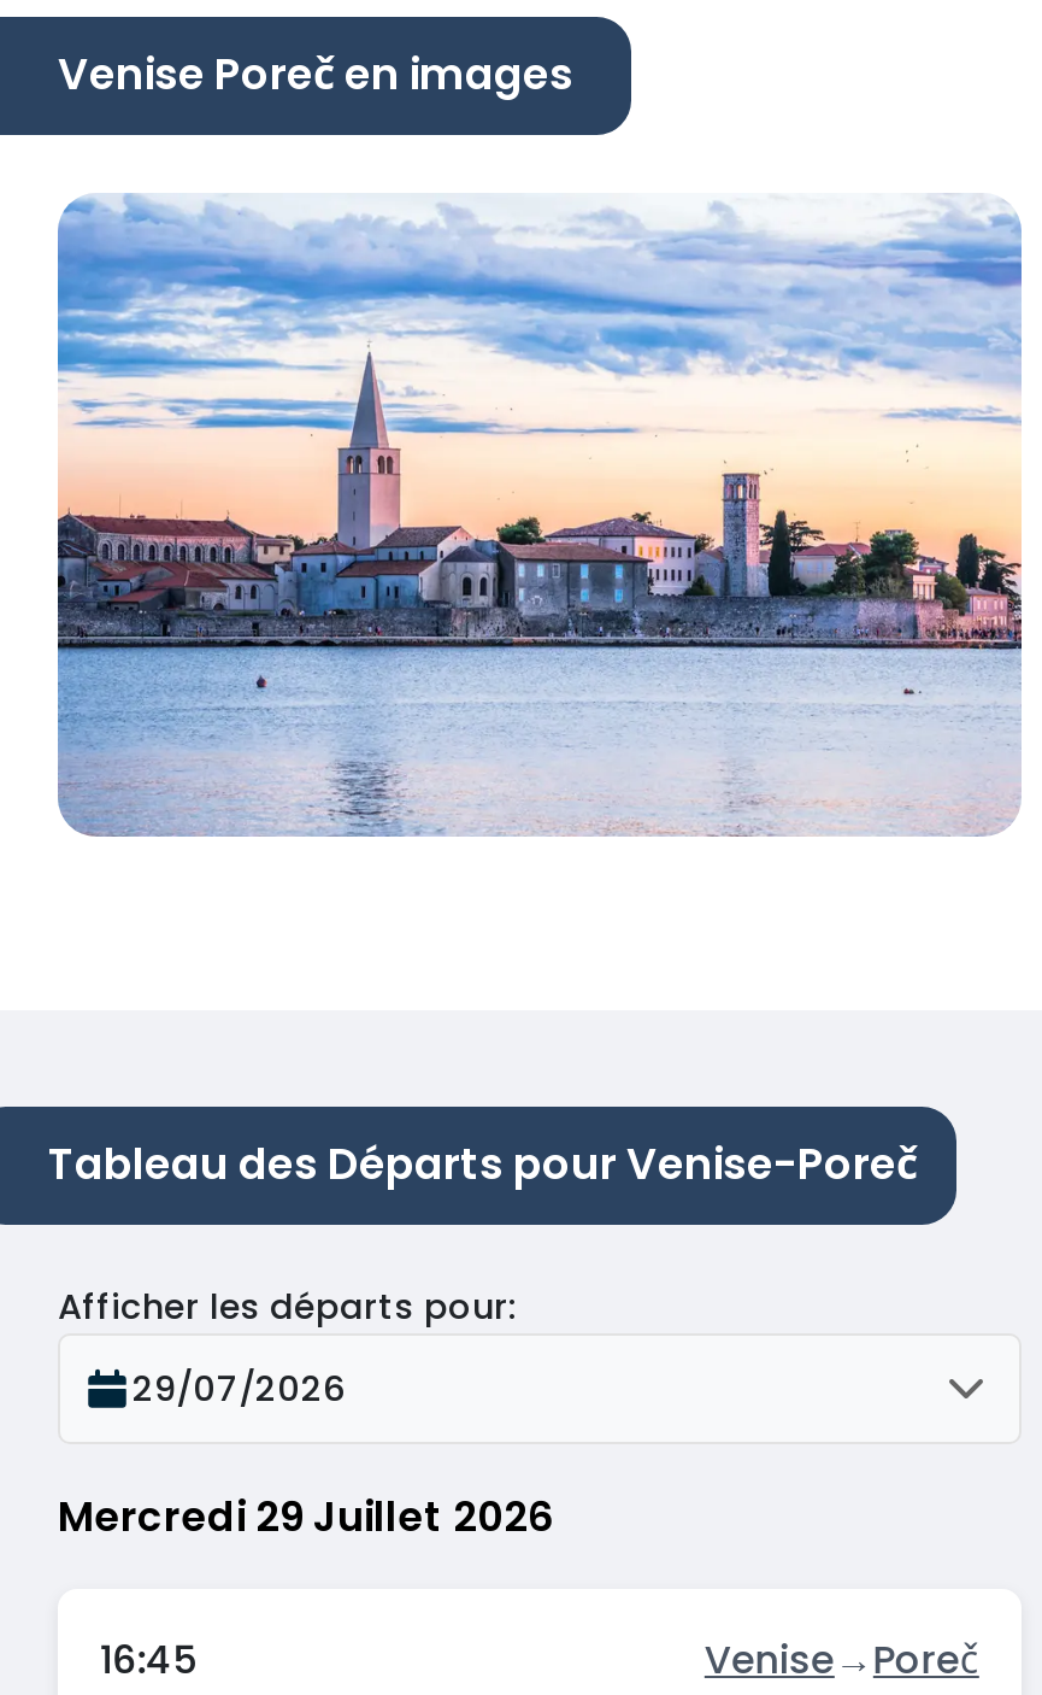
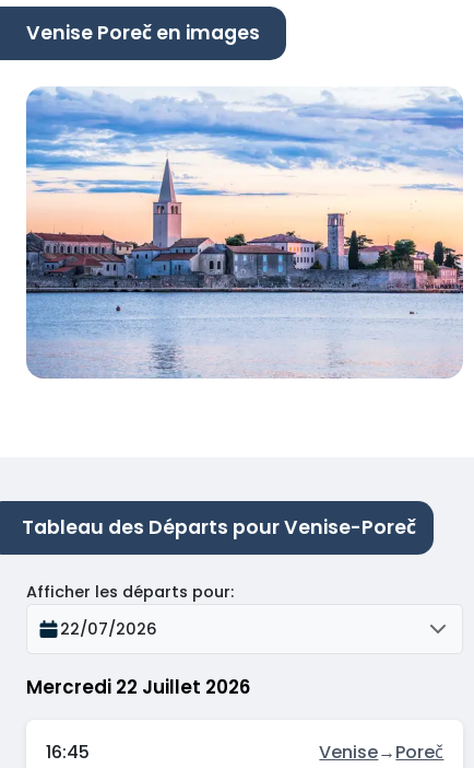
[133,1365,347,1414] 29/07/2026 -> [60,618,157,640] 22/07/2026
[58,1488,552,1546] Mercredi 29 Juillet 2026 -> [26,674,250,700] Mercredi 22 Juillet 2026

